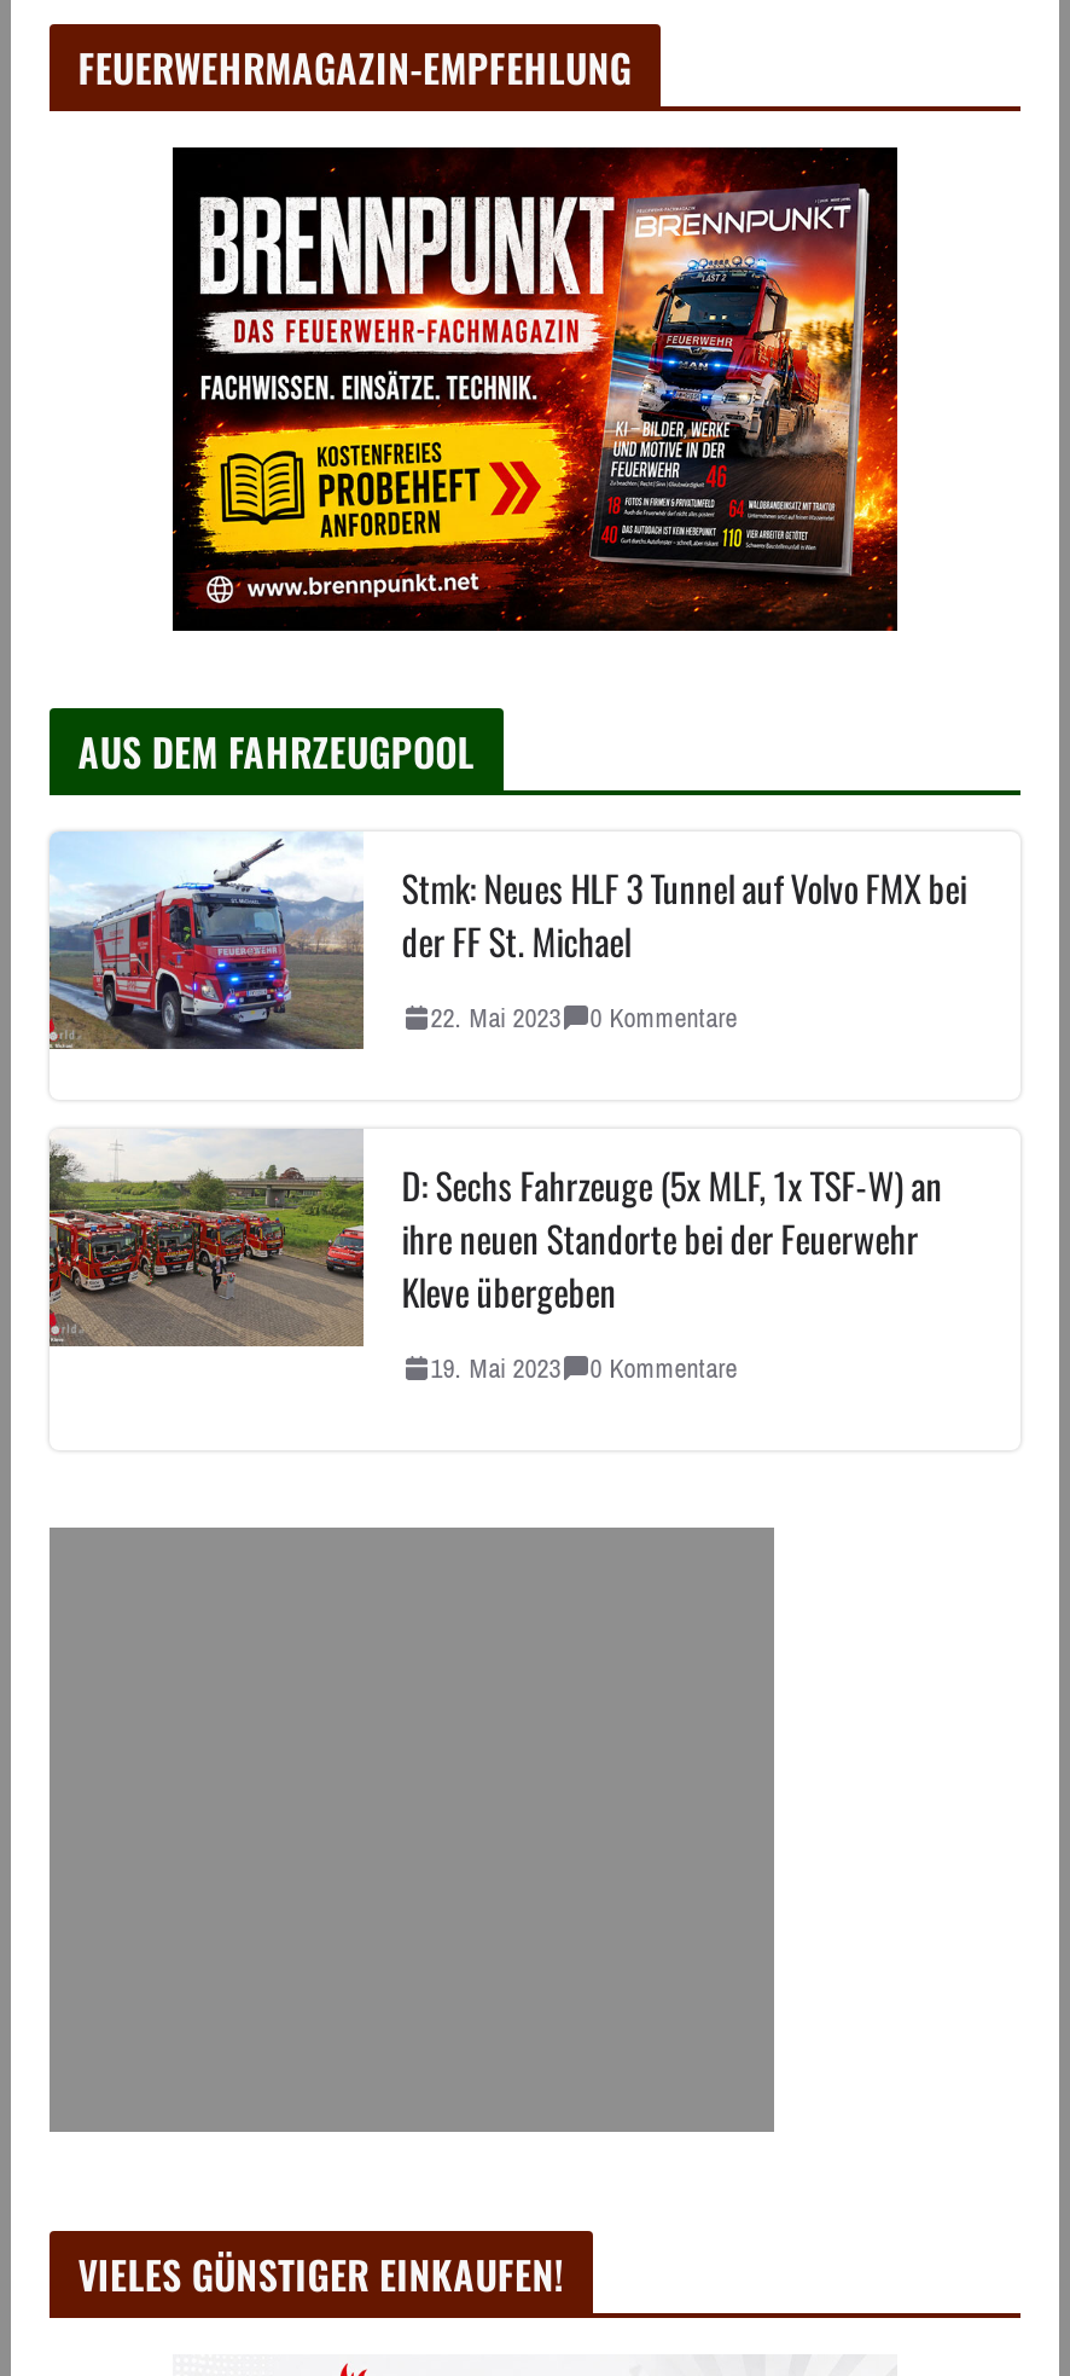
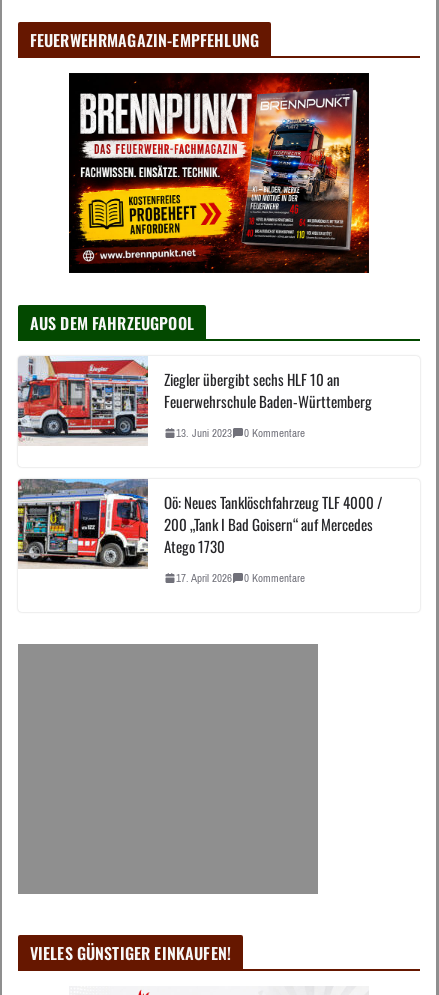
[47,831,967,1051] [image] | Stmk: Neues HLF 3 Tunnel auf Volvo FMX bei | der FF St. Michael -> [17,355,372,446] [image] | Ziegler übergibt sechs HLF 10 an | Feuerwehrschule Baden-Württemberg
[430,993,737,1042] 22. Mai 2023 0 Kommentare -> [176,423,305,443] 13. Juni 2023 0 Kommentare
[47,1129,942,1346] [image] | D: Sechs Fahrzeuge (5x MLF, 1x TSF-W) an | ihre neuen Standorte bei der Feuerwehr | Kleve übergeben -> [17,478,383,568] [image] | Oö: Neues Tanklöschfahrzeug TLF 4000 / | 200 „Tank I Bad Goisern“ auf Mercedes | Atego 1730
[430,1344,737,1392] 19. Mai 2023 0 Kommentare -> [176,568,305,588] 17. April 2026 0 Kommentare

